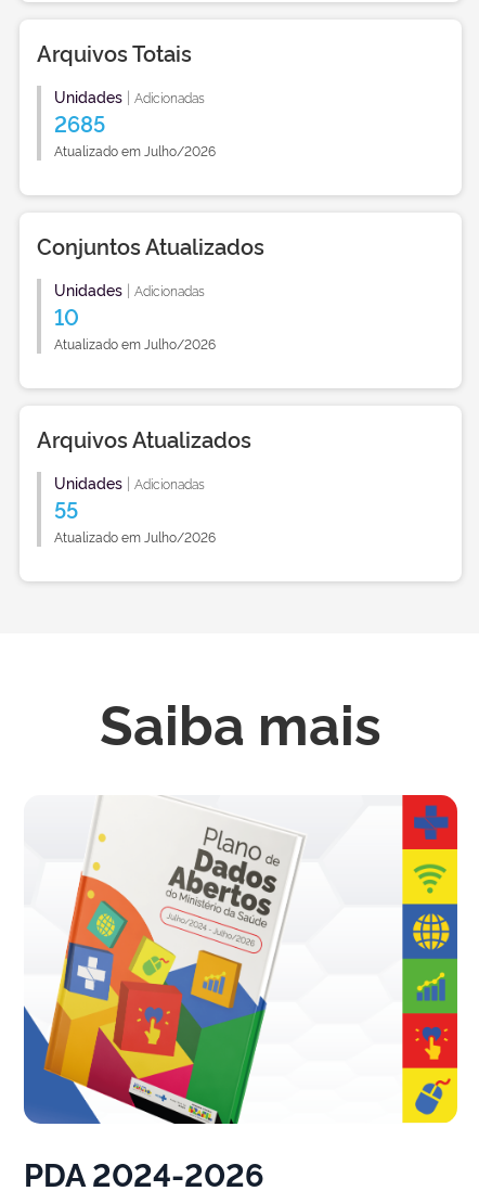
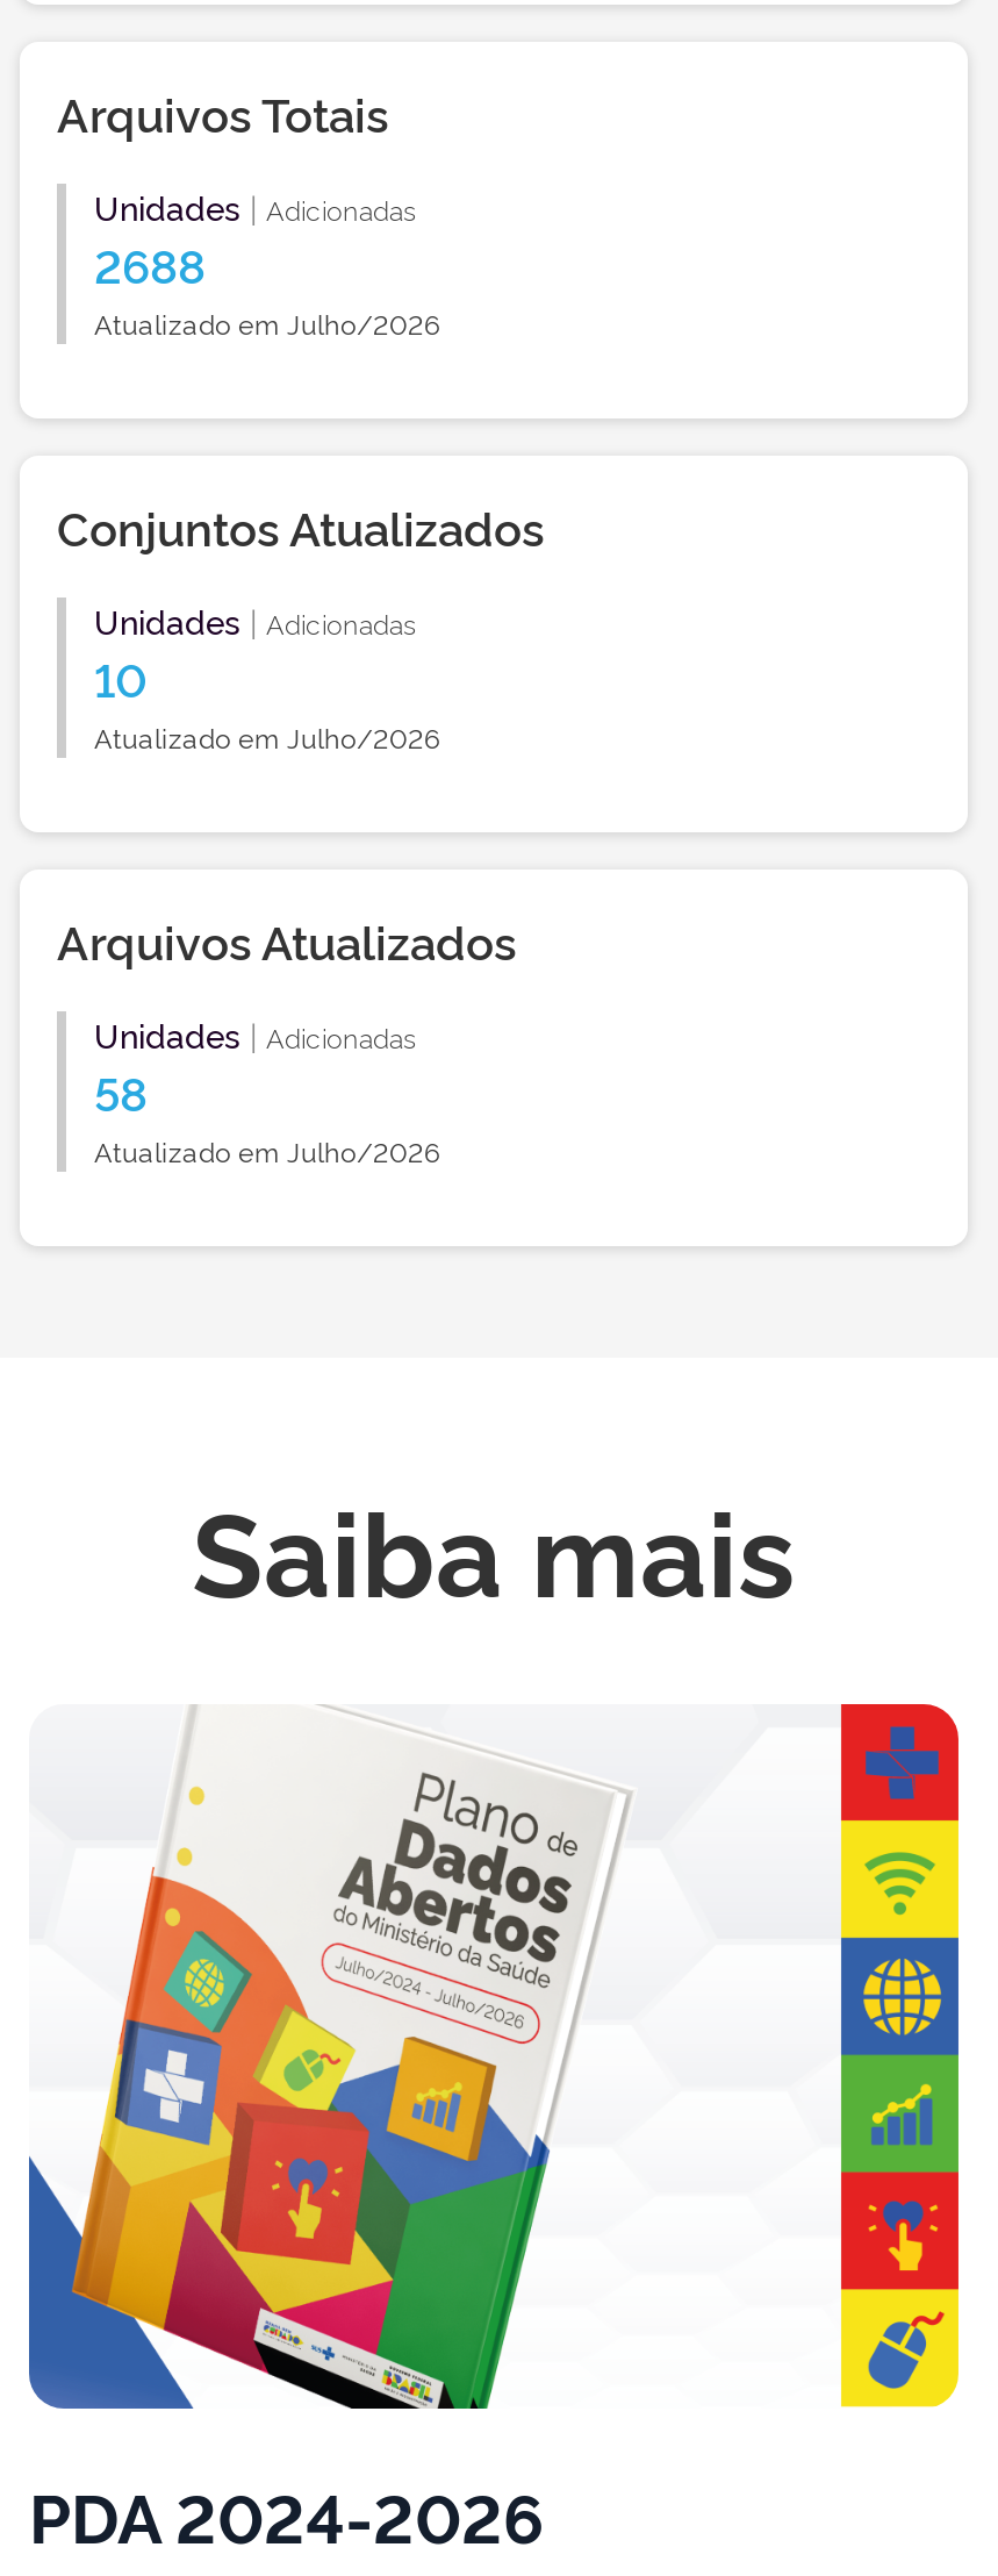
[54,107,105,137] 2685 -> [94,229,206,294] 2688
[54,493,78,523] 55 -> [94,1057,148,1122] 58

